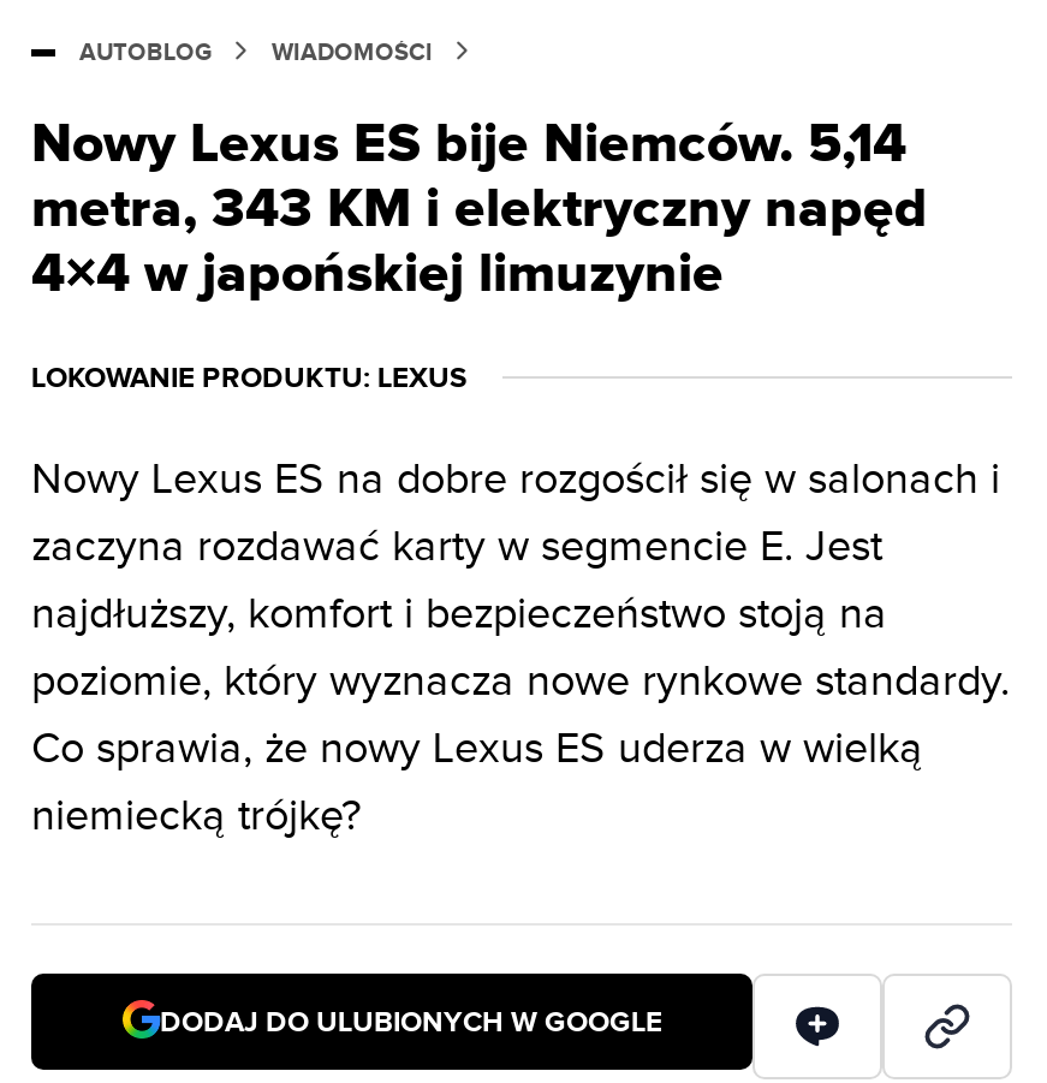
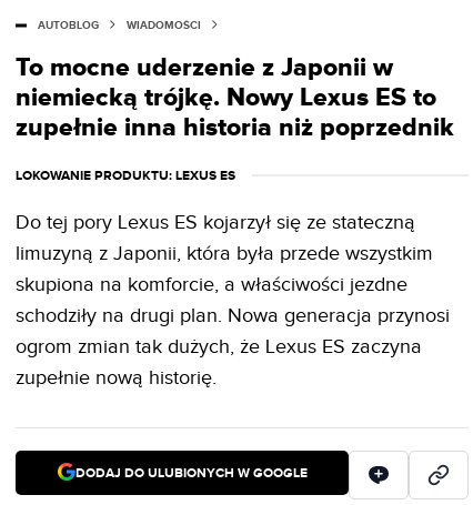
[31,111,928,308] Nowy Lexus ES bije Niemców. 5,14 | metra, 343 KM i elektryczny napęd | 4×4 w japońskiej limuzynie -> [16,52,454,144] To mocne uderzenie z Japonii w | niemiecką trójkę. Nowy Lexus ES to | zupełnie inna historia niż poprzednik
[31,361,466,397] LOKOWANIE PRODUKTU: LEXUS -> [16,168,235,185] LOKOWANIE PRODUKTU: LEXUS ES
[31,455,1010,842] Nowy Lexus ES na dobre rozgościł się w salonach i | zaczyna rozdawać karty w segmencie E. Jest | najdłuższy, komfort i bezpieczeństwo stoją na | poziomie, który wyznacza nowe rynkowe standardy. | Co sprawia, że nowy Lexus ES uderza w wielką | niemiecką trójkę? -> [16,211,450,390] Do tej pory Lexus ES kojarzył się ze stateczną | limuzyną z Japonii, która była przede wszystkim | skupiona na komforcie, a właściwości jezdne | schodziły na drugi plan. Nowa generacja przynosi | ogrom zmian tak dużych, że Lexus ES zaczyna | zupełnie nową historię.

